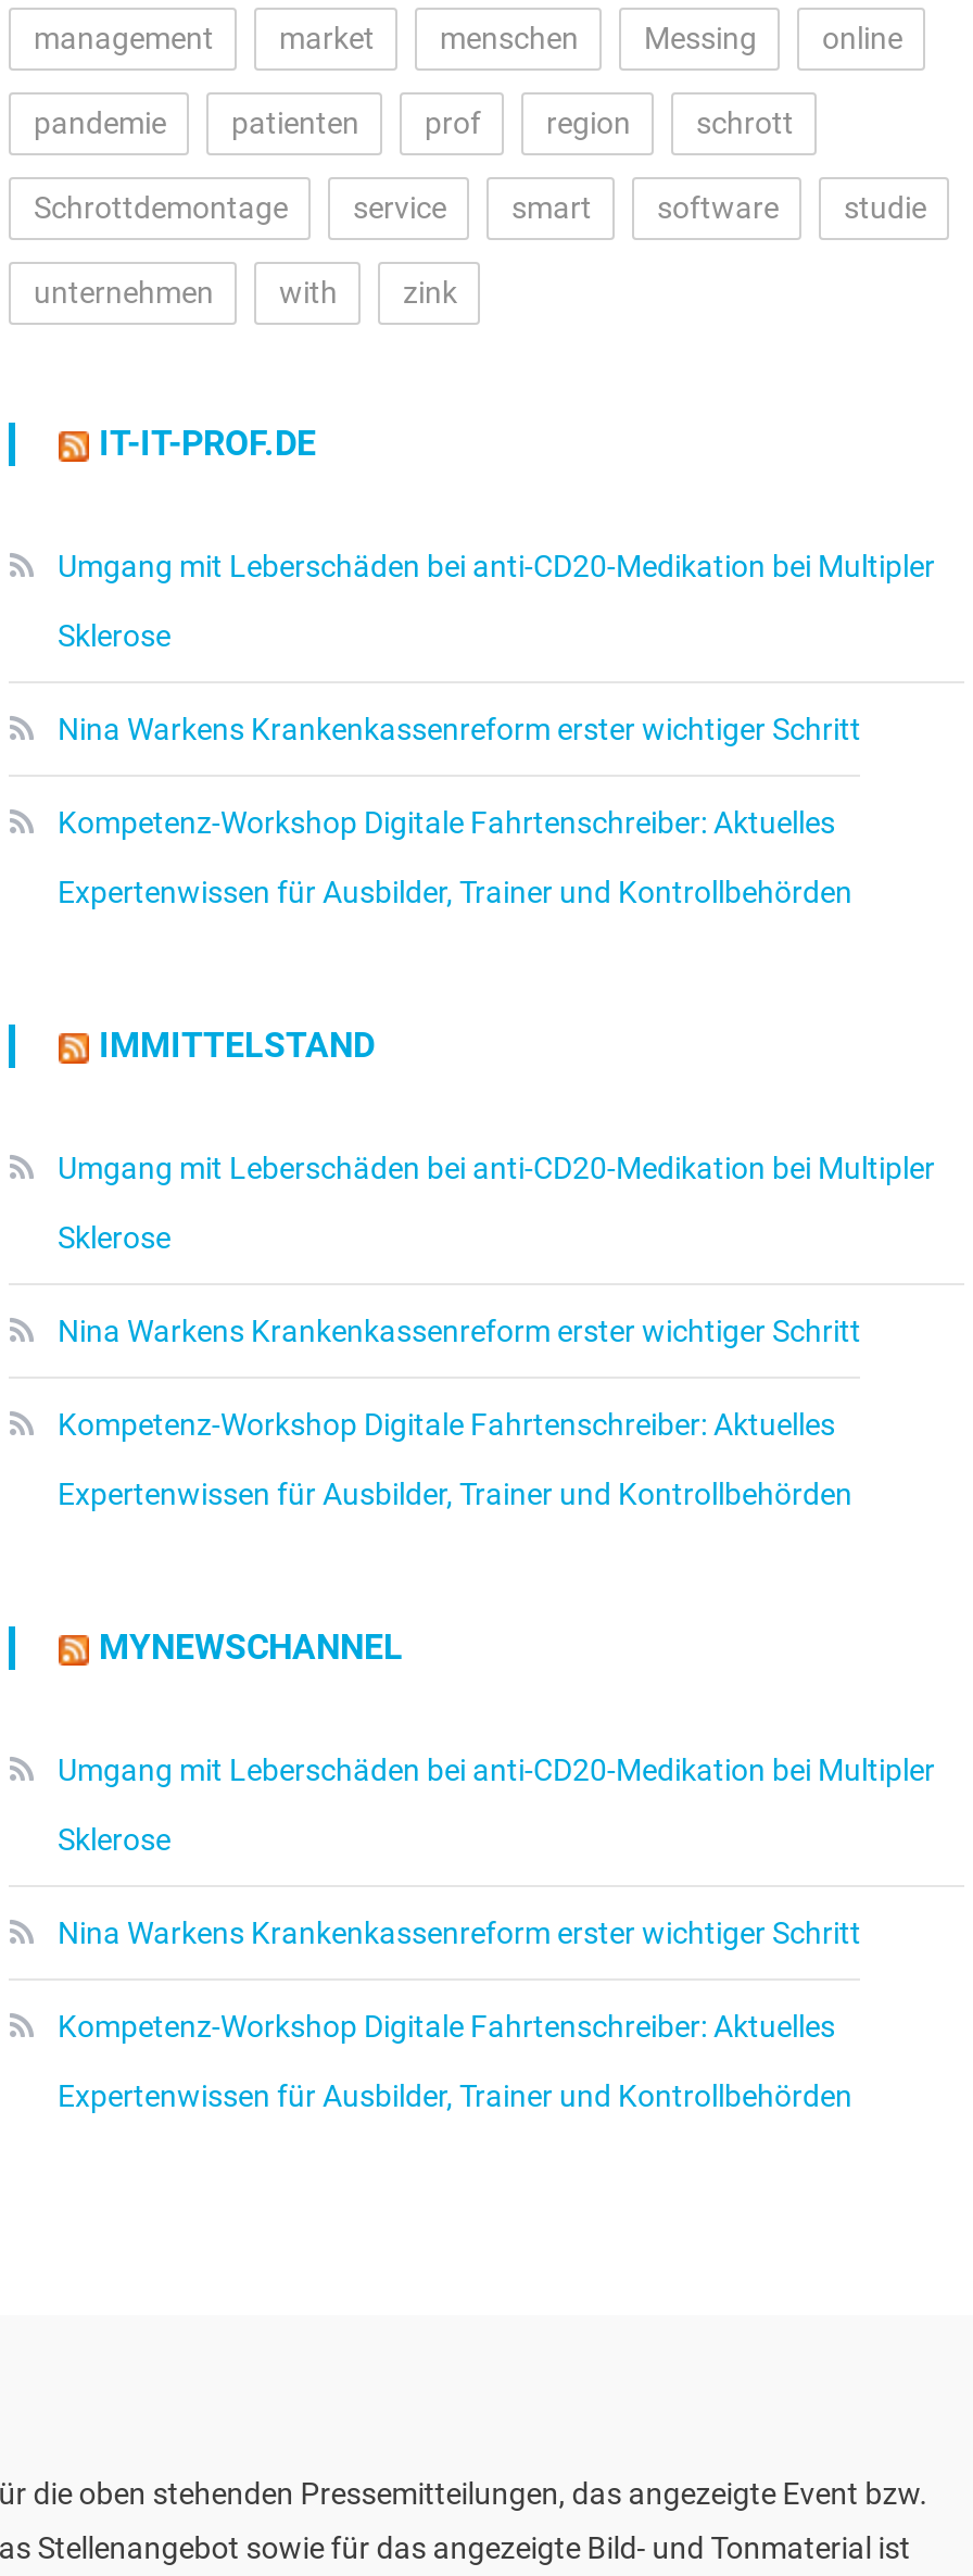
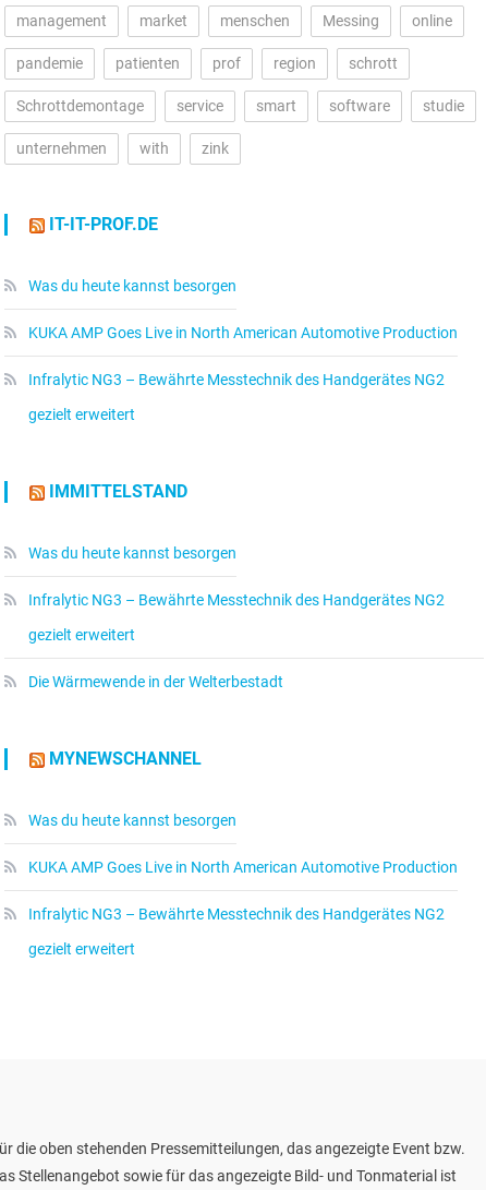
[58,549,935,910] Umgang mit Leberschäden bei anti-CD20-Medikation bei Multipler | Sklerose | Nina Warkens Krankenkassenreform erster wichtiger Schritt | Kompetenz-Workshop Digitale Fahrtenschreiber: Aktuelles | Expertenwissen für Ausbilder, Trainer und Kontrollbehörden -> [29,277,458,423] Was du heute kannst besorgen | KUKA AMP Goes Live in North American Automotive Production | Infralytic NG3 – Bewährte Messtechnik des Handgerätes NG2 | gezielt erweitert
[58,1151,935,1511] Umgang mit Leberschäden bei anti-CD20-Medikation bei Multipler | Sklerose | Nina Warkens Krankenkassenreform erster wichtiger Schritt | Kompetenz-Workshop Digitale Fahrtenschreiber: Aktuelles | Expertenwissen für Ausbilder, Trainer und Kontrollbehörden -> [29,544,445,691] Was du heute kannst besorgen | Infralytic NG3 – Bewährte Messtechnik des Handgerätes NG2 | gezielt erweitert | Die Wärmewende in der Welterbestadt
[58,1753,935,2113] Umgang mit Leberschäden bei anti-CD20-Medikation bei Multipler | Sklerose | Nina Warkens Krankenkassenreform erster wichtiger Schritt | Kompetenz-Workshop Digitale Fahrtenschreiber: Aktuelles | Expertenwissen für Ausbilder, Trainer und Kontrollbehörden -> [29,812,458,958] Was du heute kannst besorgen | KUKA AMP Goes Live in North American Automotive Production | Infralytic NG3 – Bewährte Messtechnik des Handgerätes NG2 | gezielt erweitert

